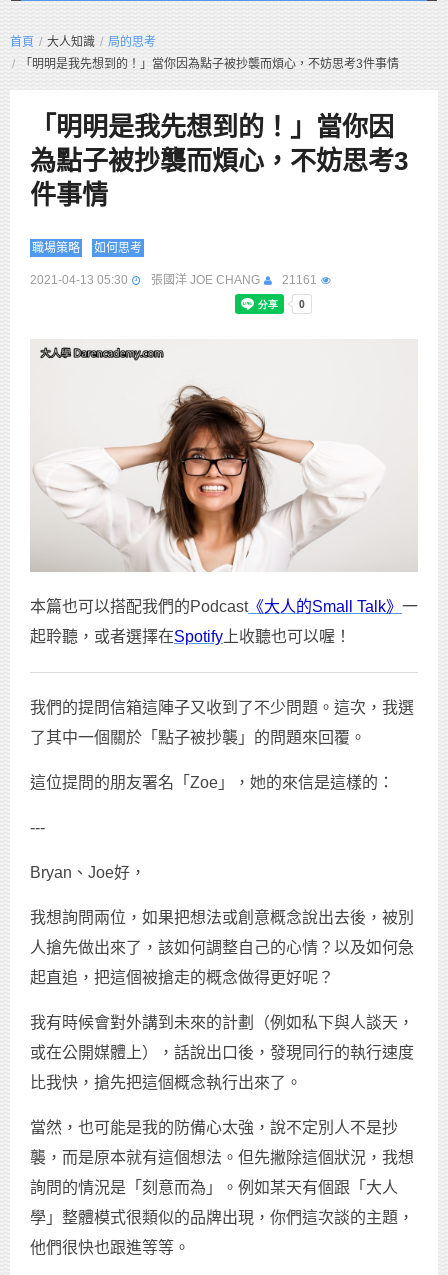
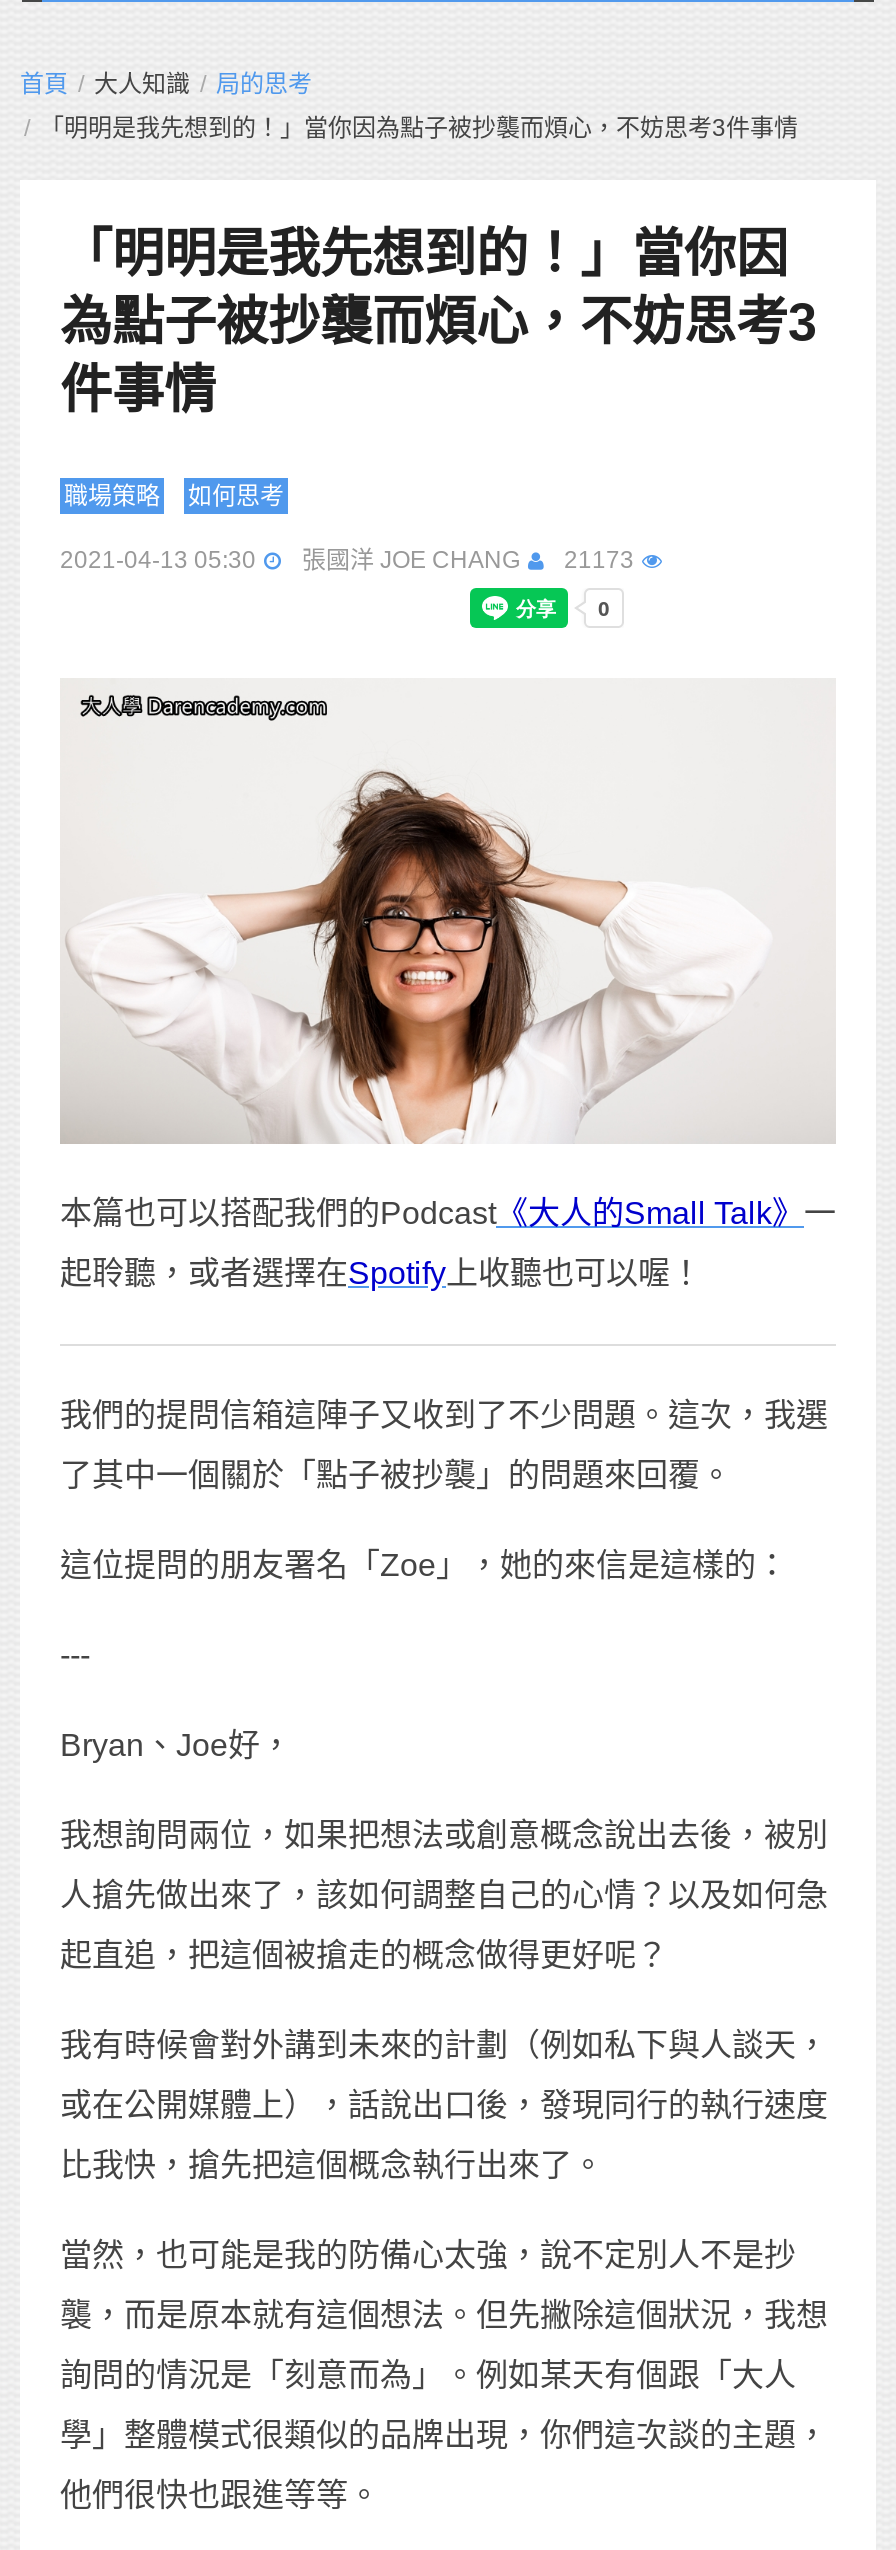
[30,273,317,287] 2021-04-13 05:30 張國洋 JOE CHANG 21161 -> [60,546,634,574] 2021-04-13 05:30 張國洋 JOE CHANG 21173

